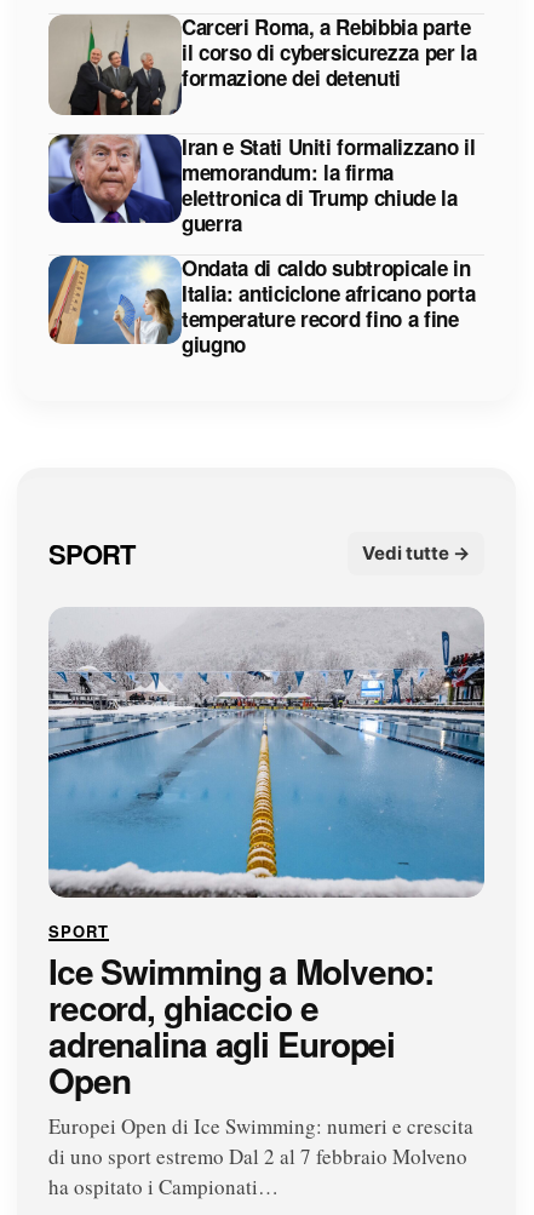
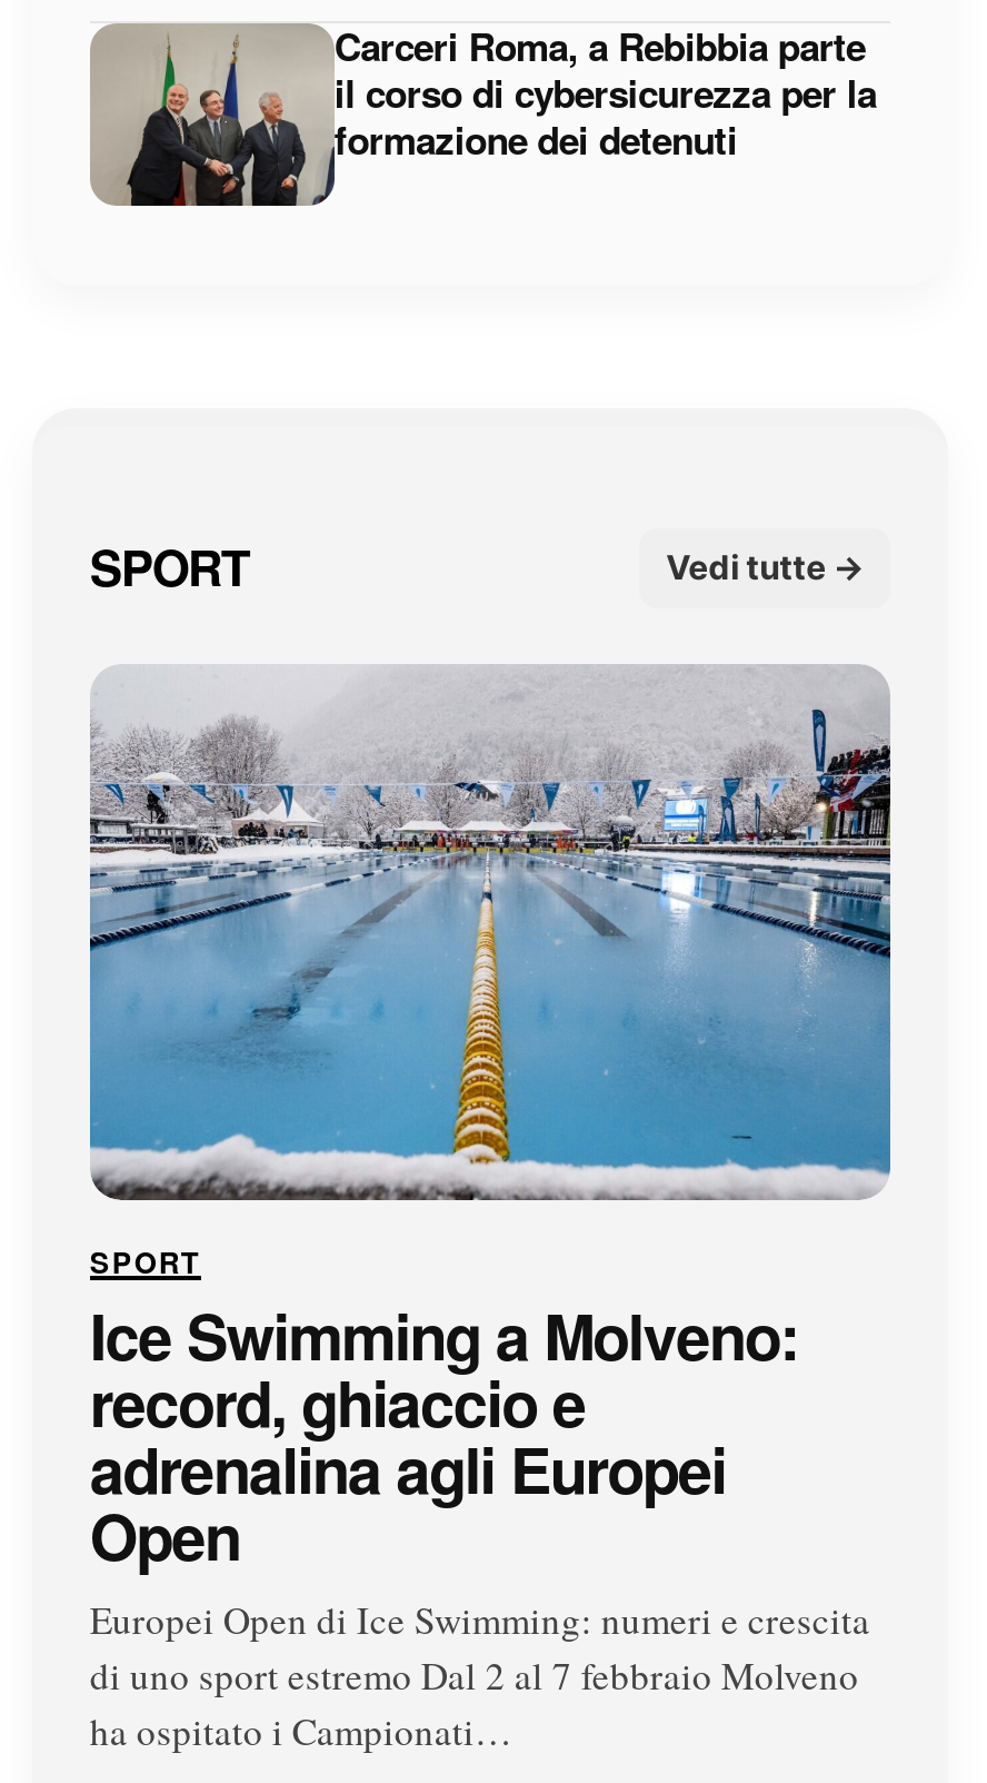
[47,132,475,358] [image] | Iran e Stati Uniti formalizzano il | memorandum: la firma | elettronica di Trump chiude la | guerra | Ondata di caldo subtropicale in | Italia: anticiclone africano porta | temperature record fino a fine | giugno -> none
[47,254,163,345] [image] -> none

